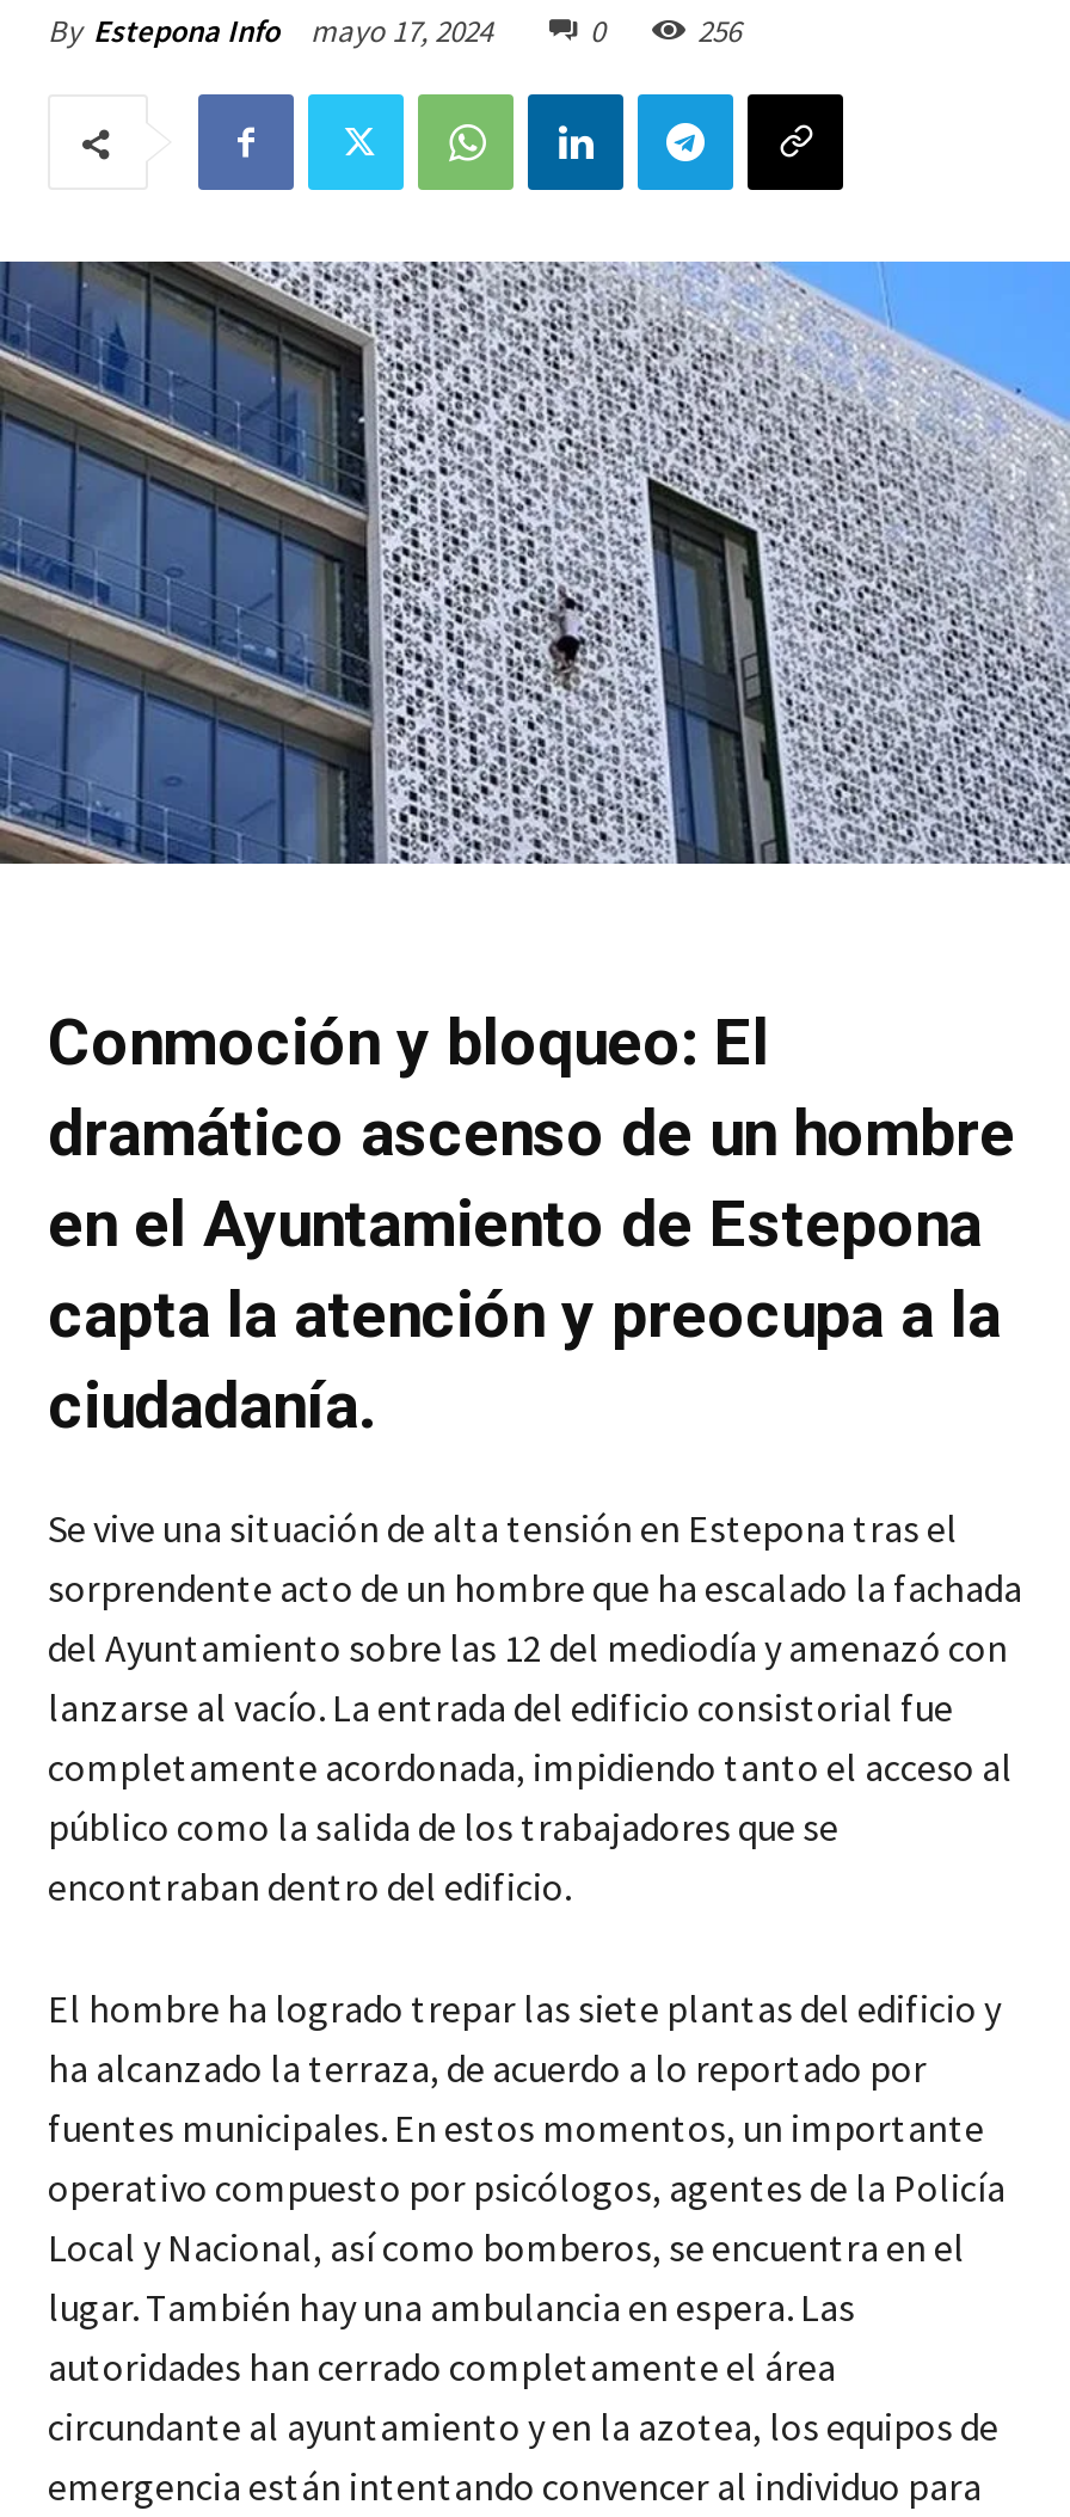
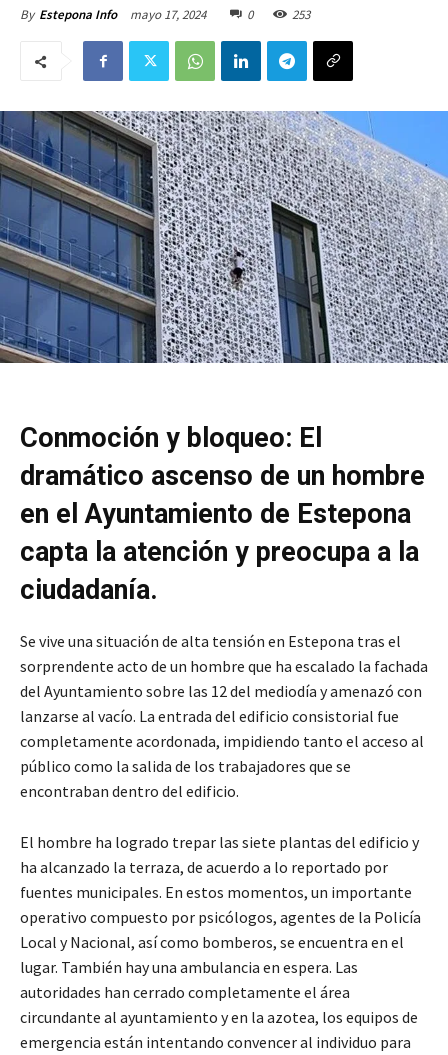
[697,11,740,51] 256 -> [292,6,310,23] 253

